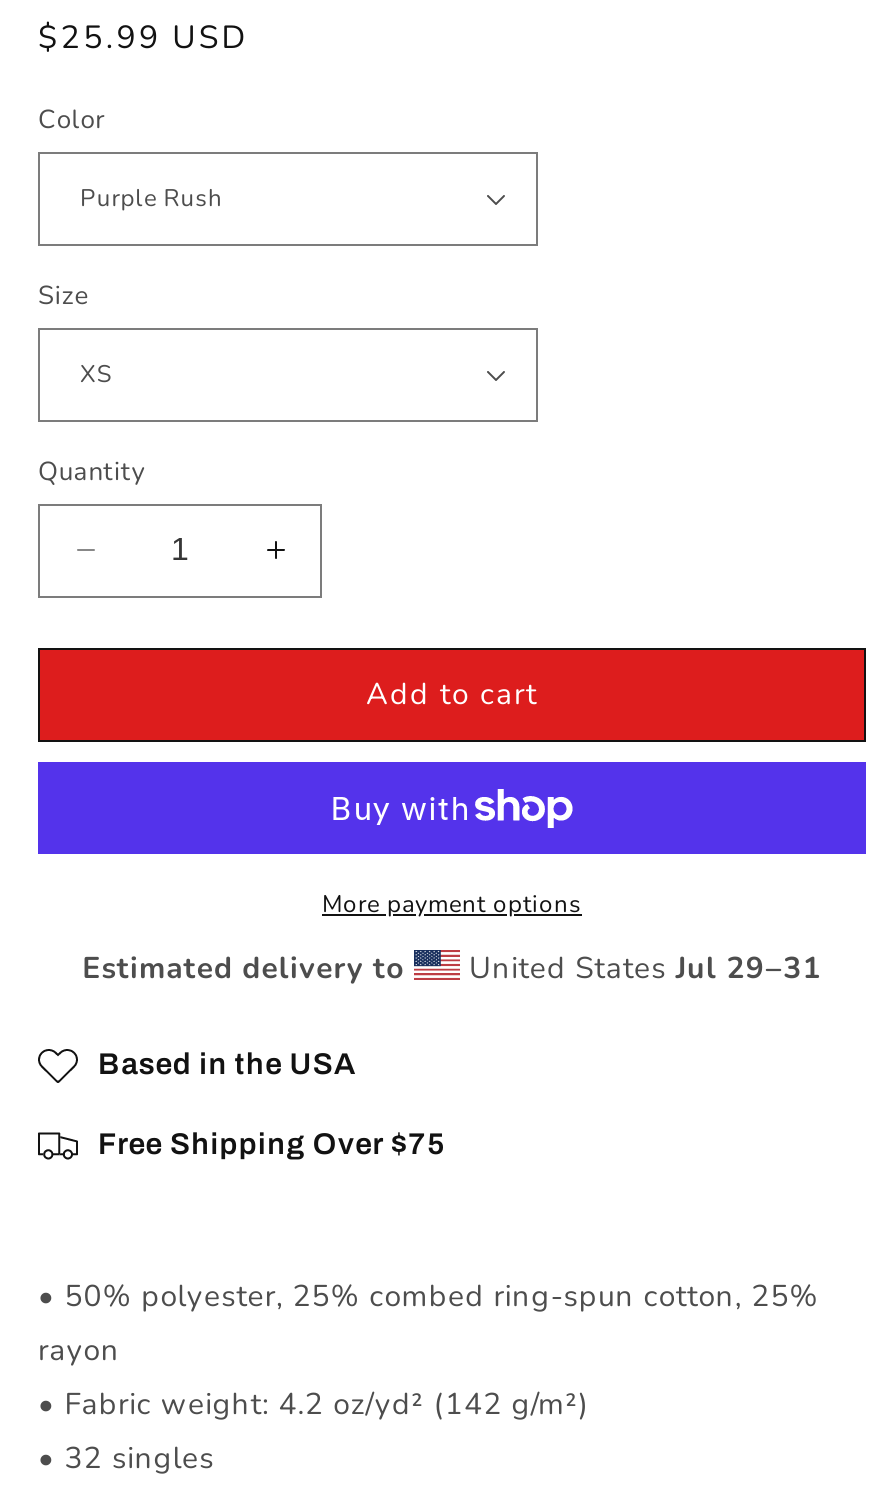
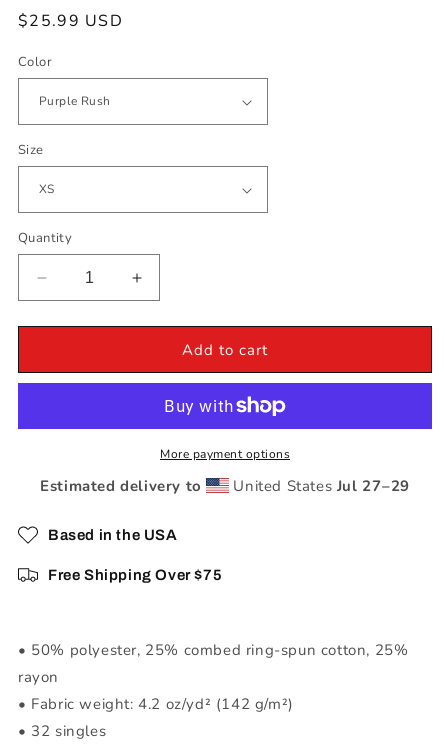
[460,947,822,987] United States Jul 29–31 -> [229,476,410,496] United States Jul 27–29

